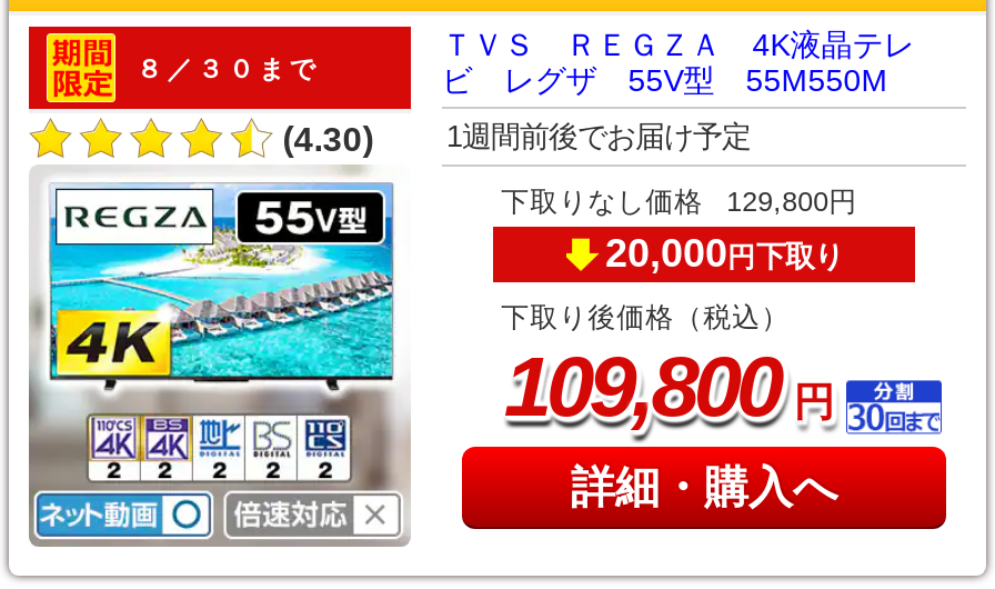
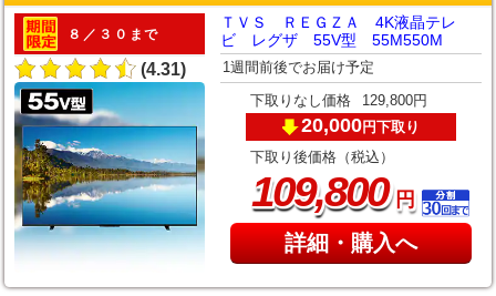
[283,119,374,157] (4.30) -> [141,60,186,78] (4.31)
[27,164,411,549] [image] -> [13,81,206,273] [image]

